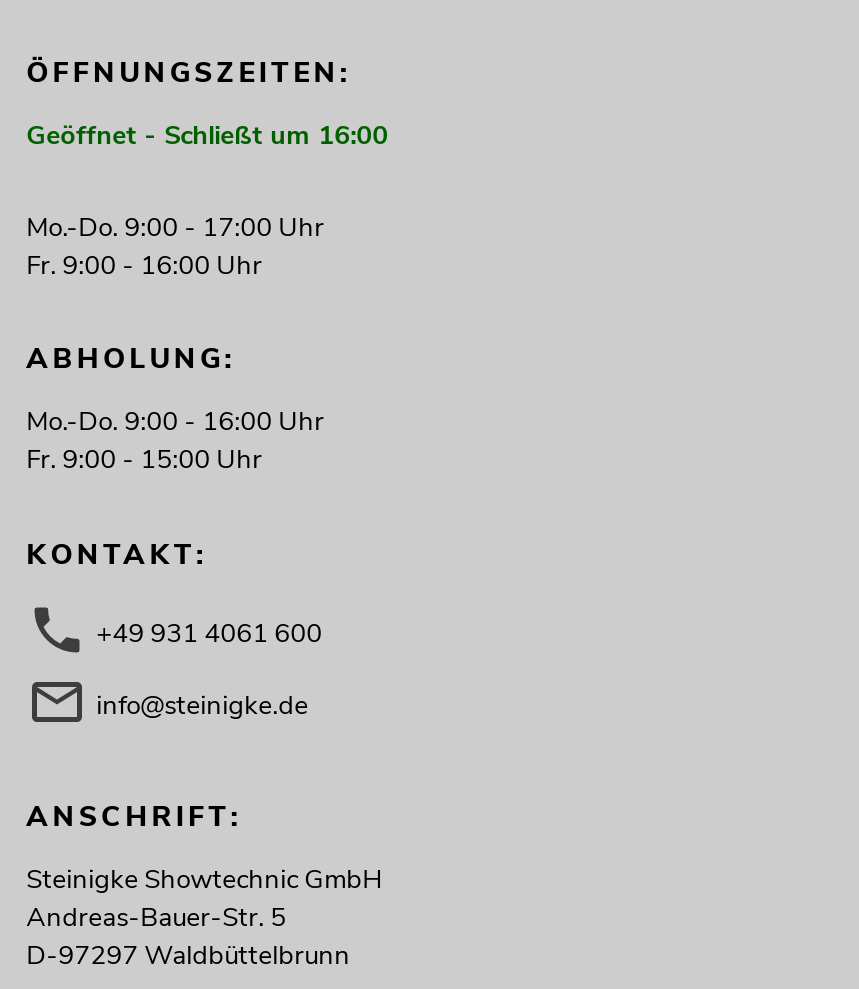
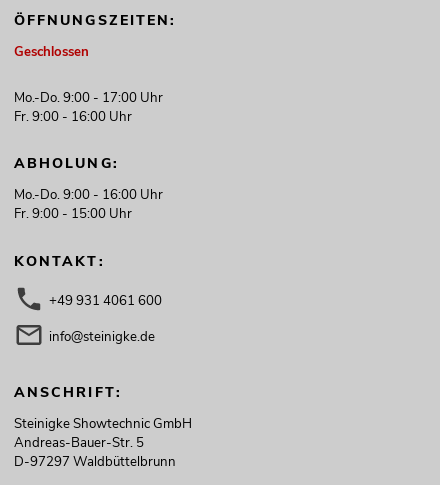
[26,118,388,154] Geöffnet - Schließt um 16:00 -> [14,43,89,61] Geschlossen

